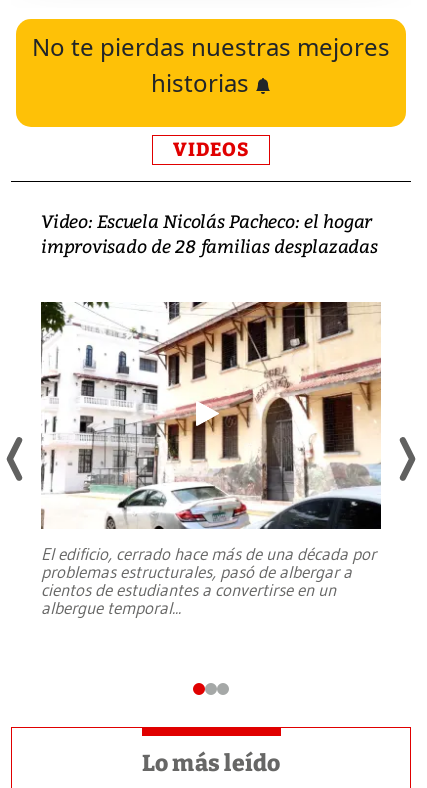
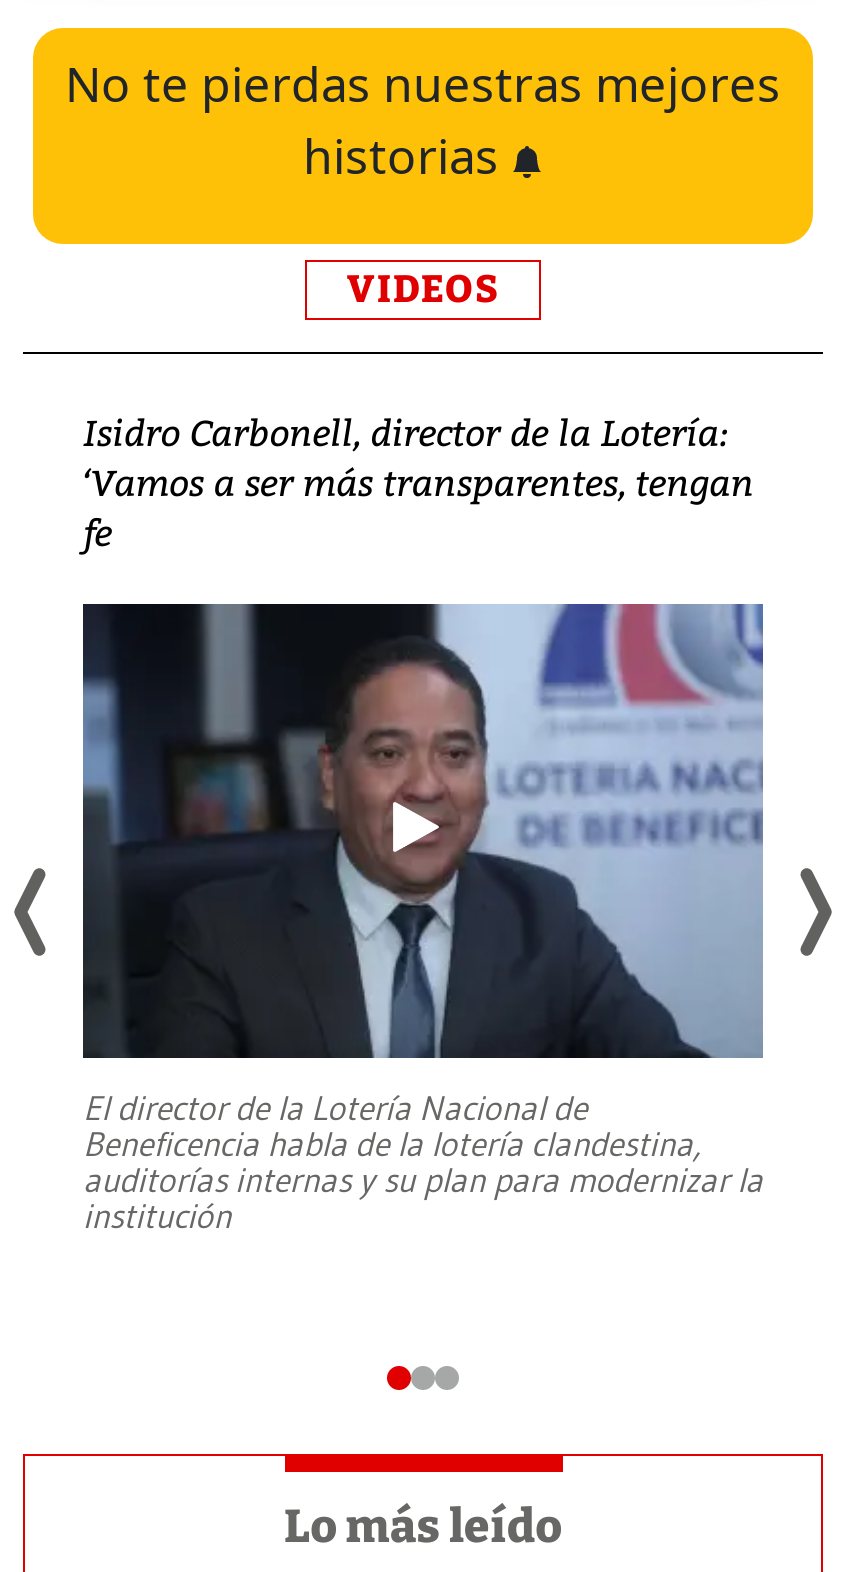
[41,208,377,258] Video: Escuela Nicolás Pacheco: el hogar | improvisado de 28 familias desplazadas -> [83,407,754,557] Isidro Carbonell, director de la Lotería: | ‘Vamos a ser más transparentes, tengan | fe
[40,301,381,618] [image] | El edificio, cerrado hace más de una década por | problemas estructurales, pasó de albergar a | cientos de estudiantes a convertirse en un | albergue temporal... -> [81,602,765,1236] [image] | El director de la Lotería Nacional de | Beneficencia habla de la lotería clandestina, | auditorías internas y su plan para modernizar la | institución

